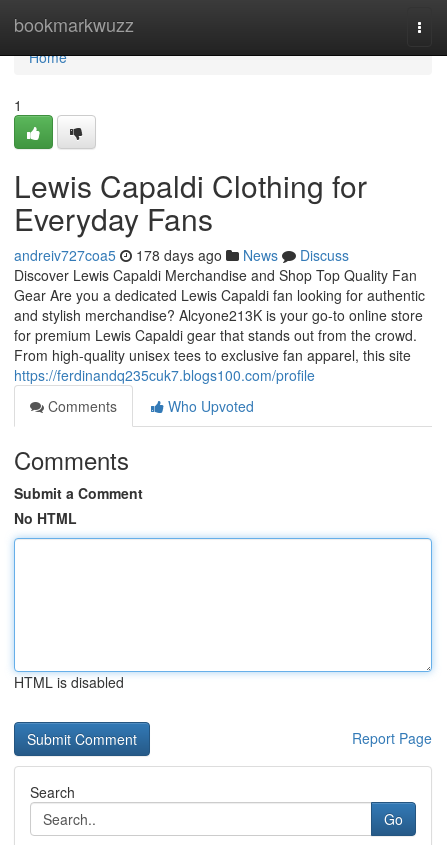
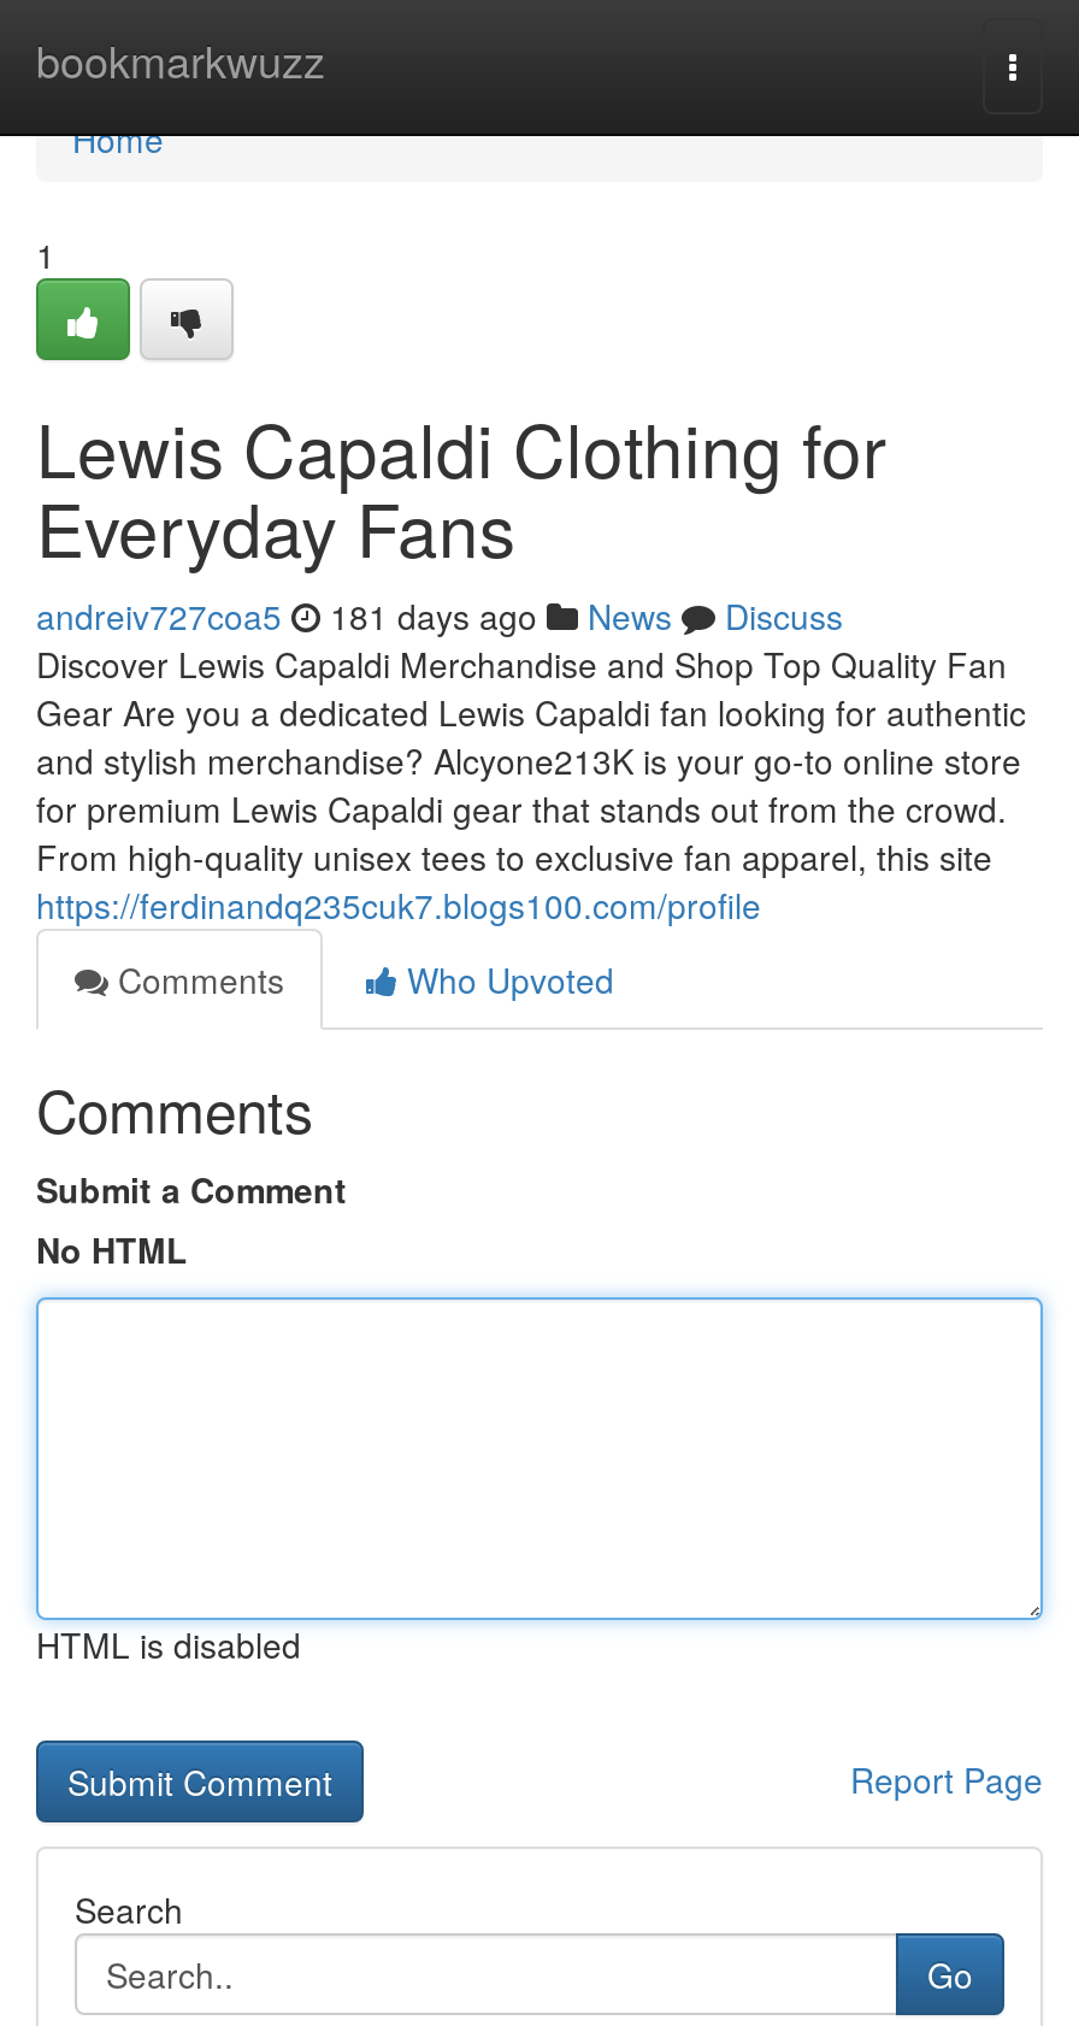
[14,245,349,265] andreiv727coa5 178 days ago News Discuss -> [36,591,843,640] andreiv727coa5 181 days ago News Discuss

